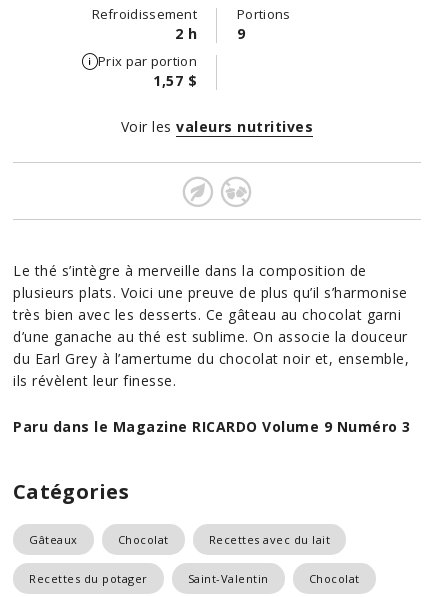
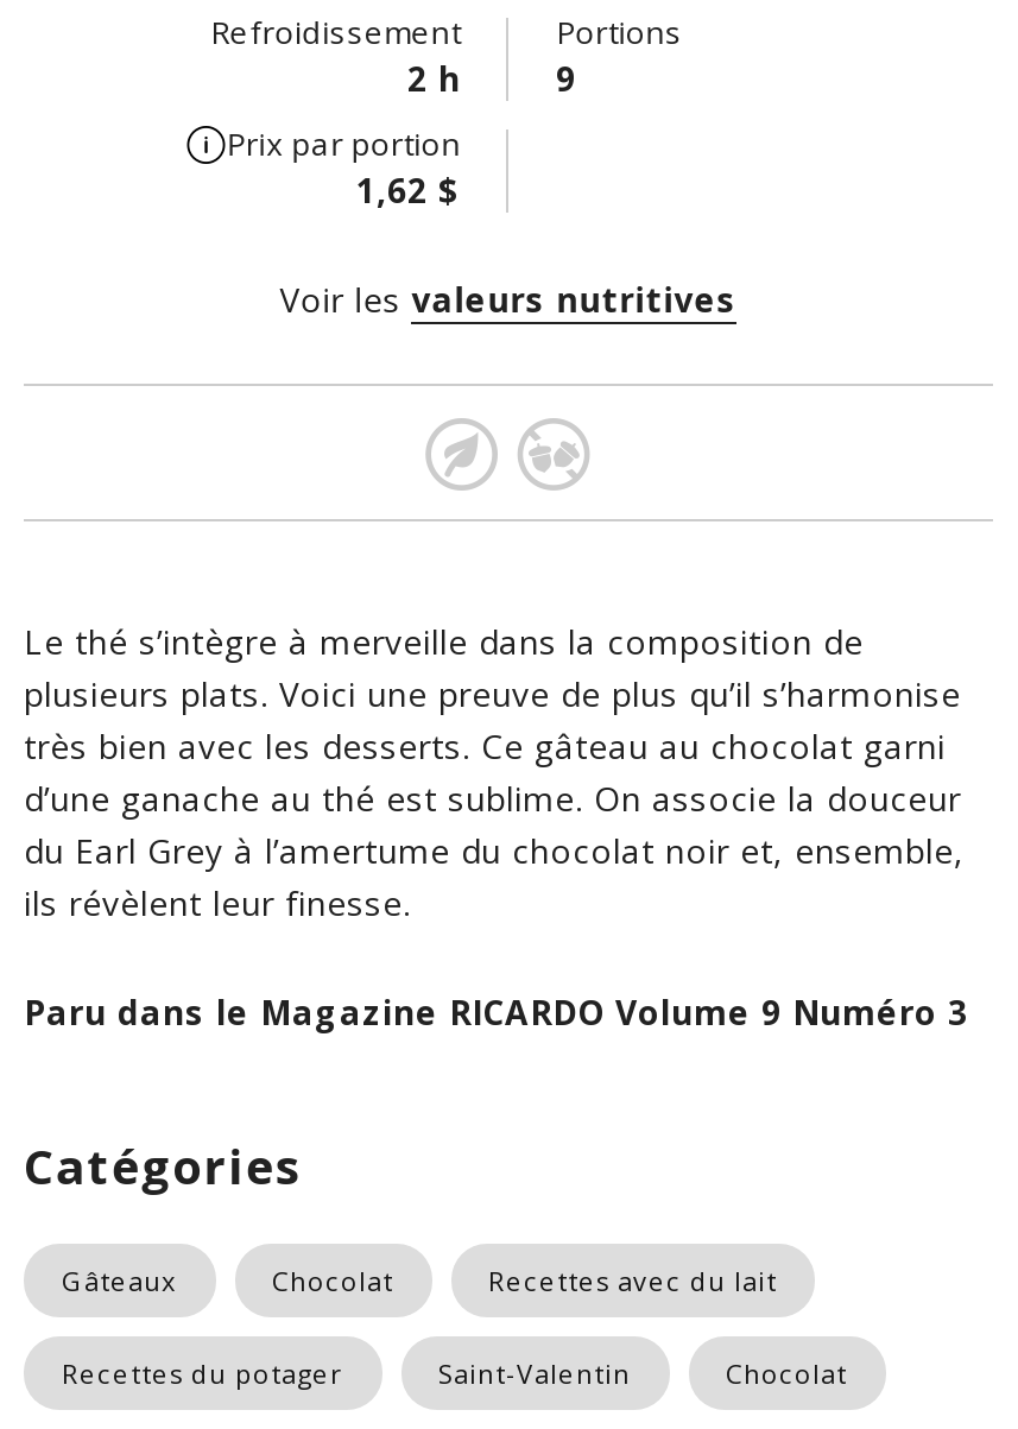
[153,71,197,90] 1,57 $ -> [356,167,461,213] 1,62 $

